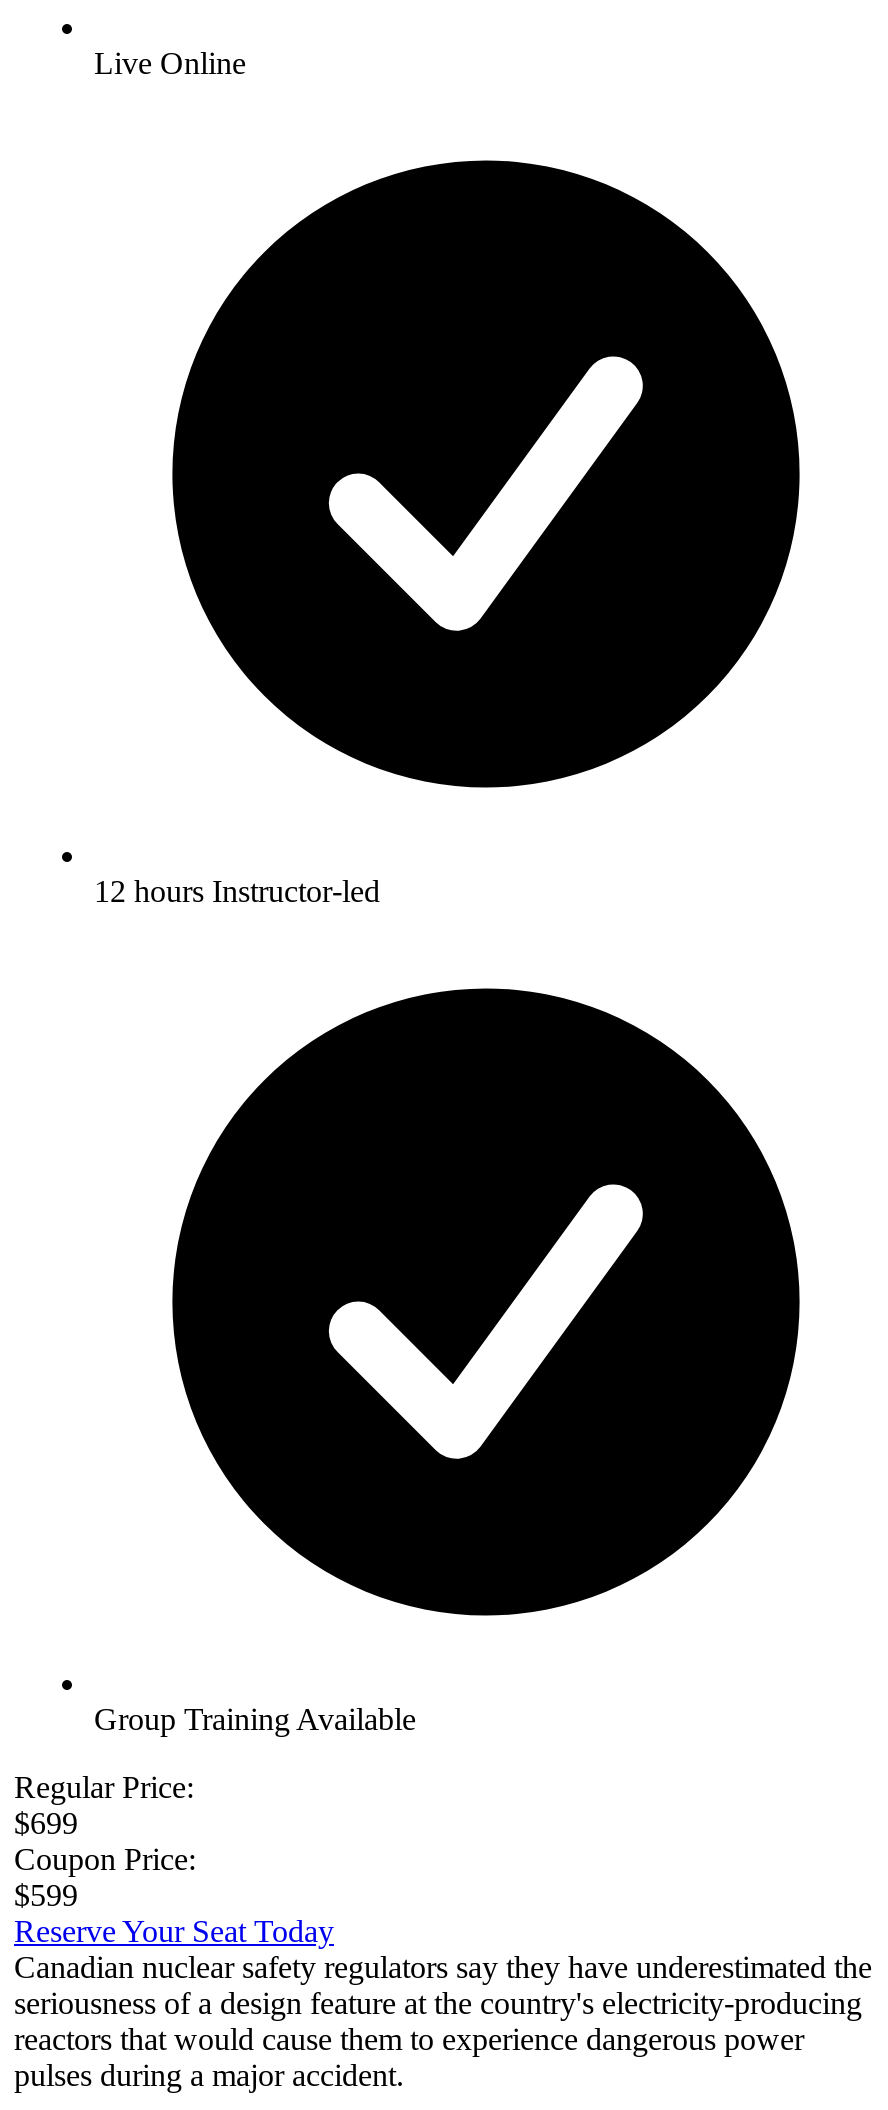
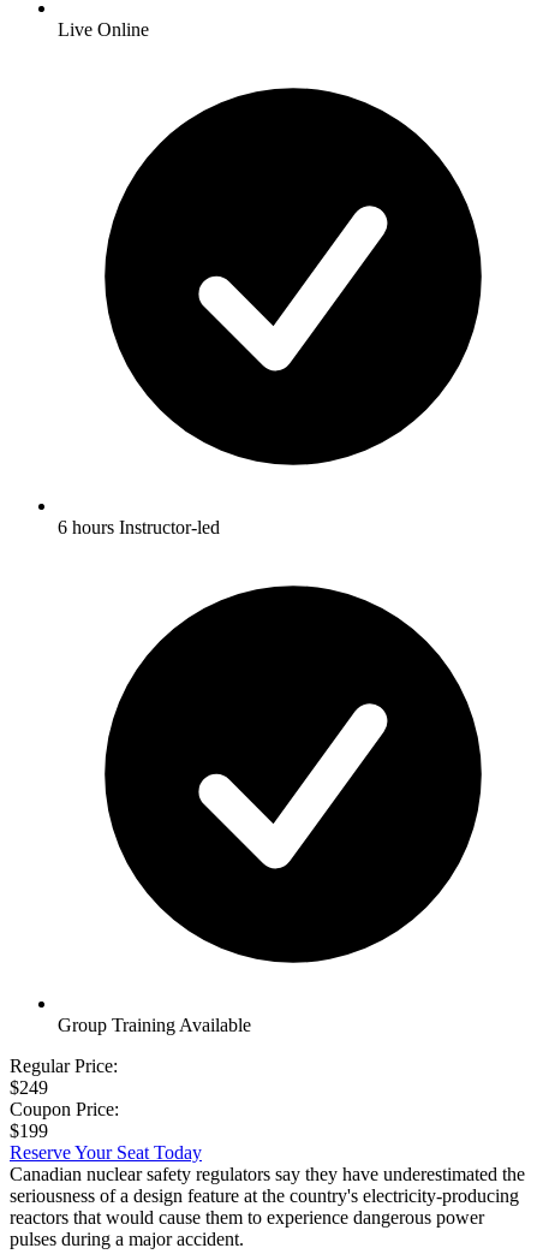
[94,874,380,908] 12 hours Instructor-led -> [58,517,220,537] 6 hours Instructor-led
[14,1806,78,1840] $699 -> [10,1077,48,1098] $249
[14,1878,78,1912] $599 -> [10,1120,48,1141] $199

